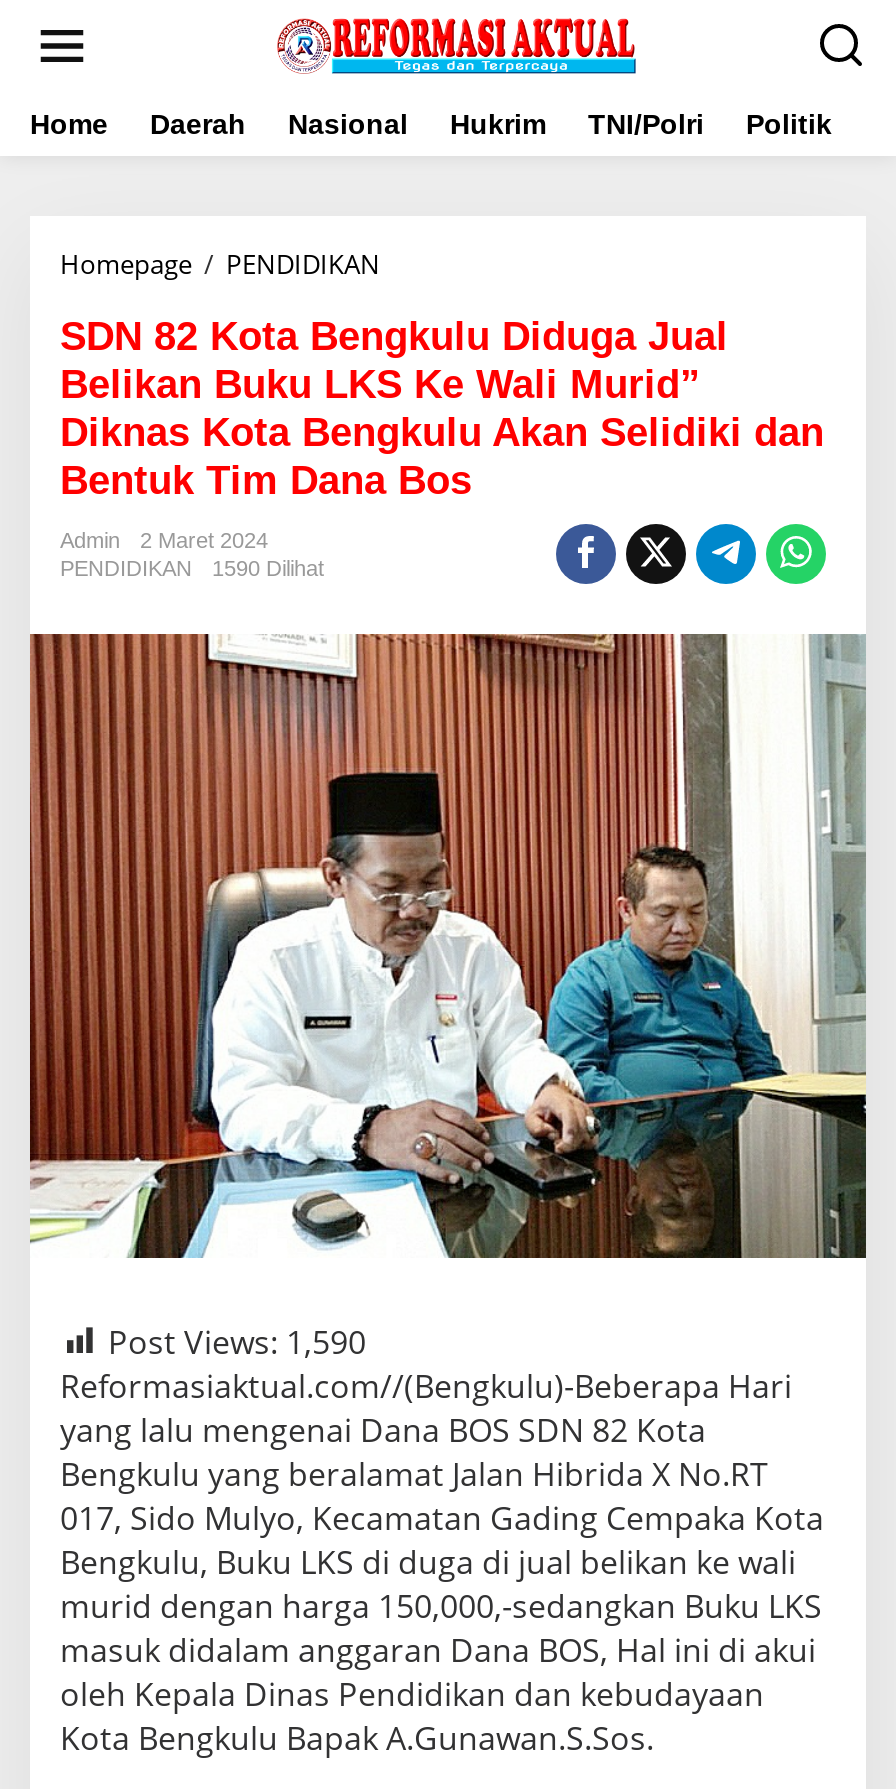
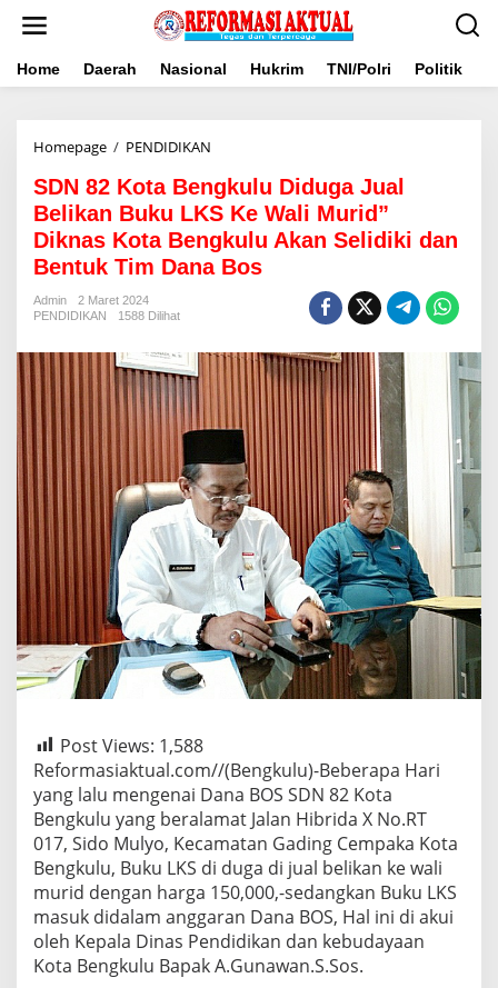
[60,556,324,580] PENDIDIKAN 1590 Dilihat -> [33,309,180,322] PENDIDIKAN 1588 Dilihat
[108,1319,366,1363] Post Views: 1,590 -> [60,733,203,758] Post Views: 1,588

